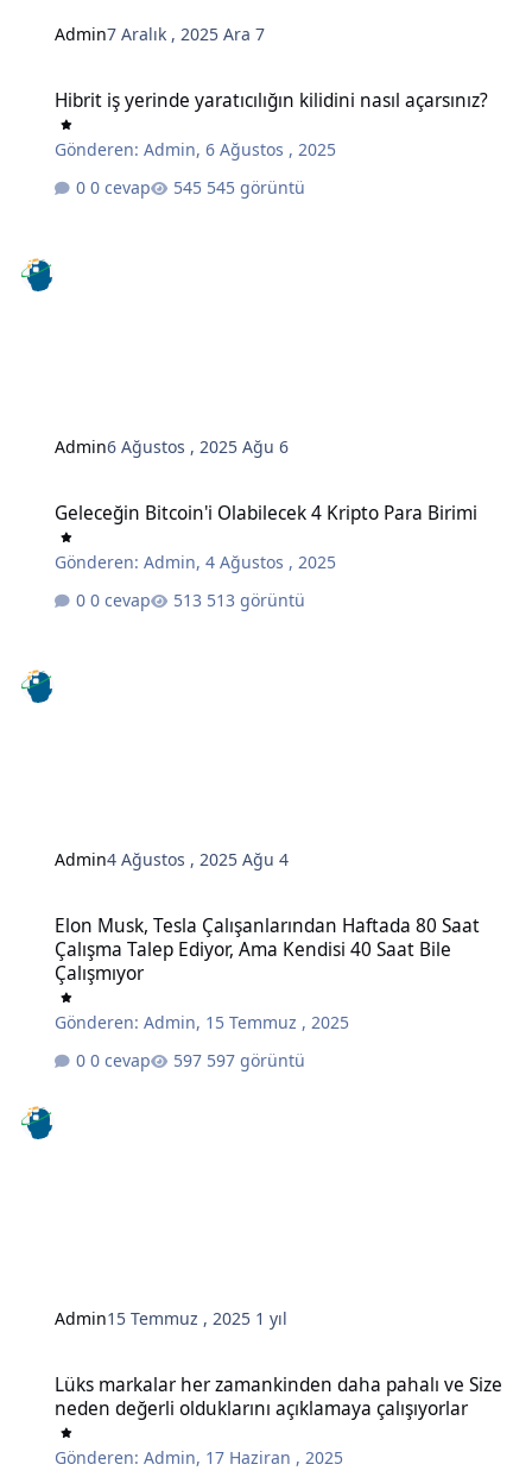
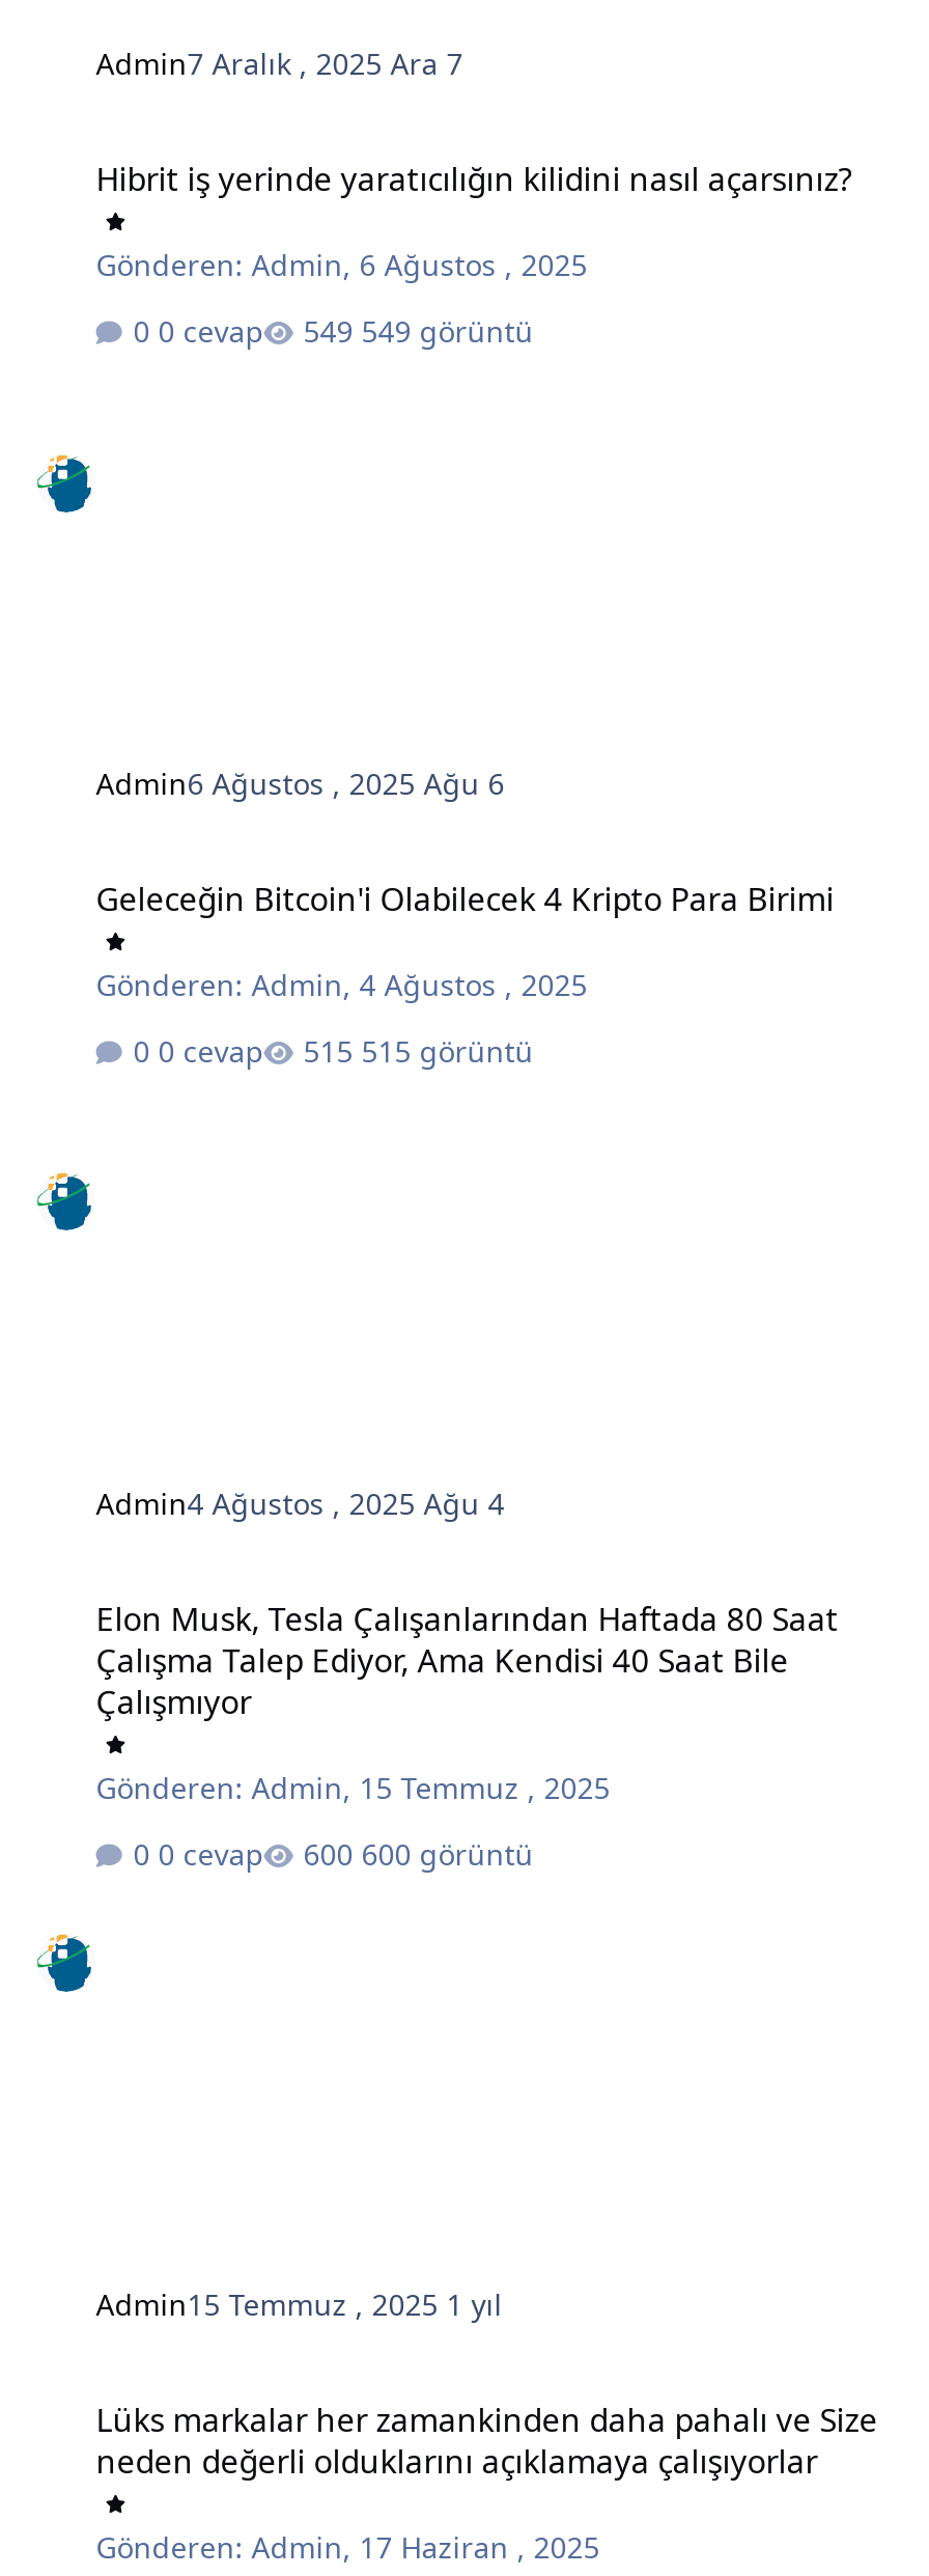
[207,176,305,198] 545 görüntü -> [361,311,533,350] 549 görüntü
[207,588,305,611] 513 görüntü -> [361,1031,533,1070] 515 görüntü
[207,1048,305,1071] 597 görüntü -> [361,1833,533,1873] 600 görüntü

